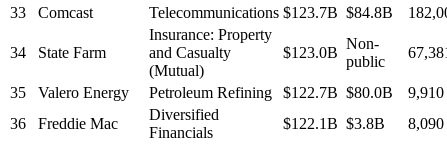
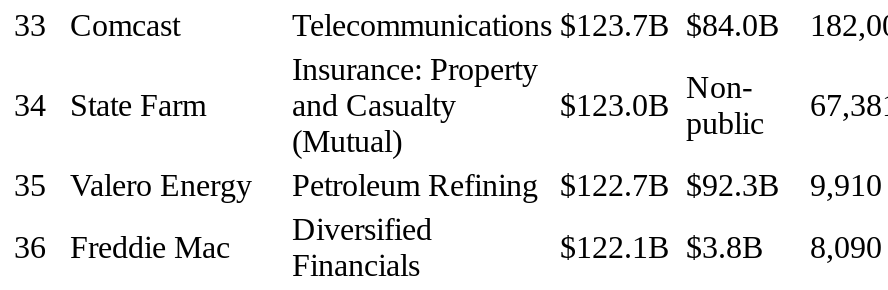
[149,4,393,21] Telecommunications $123.7B $84.8B -> [292,8,780,42] Telecommunications $123.7B $84.0B
[10,84,444,101] 35 Valero Energy Petroleum Refining $122.7B $80.0B 9,910 -> [14,168,882,202] 35 Valero Energy Petroleum Refining $122.7B $92.3B 9,910

